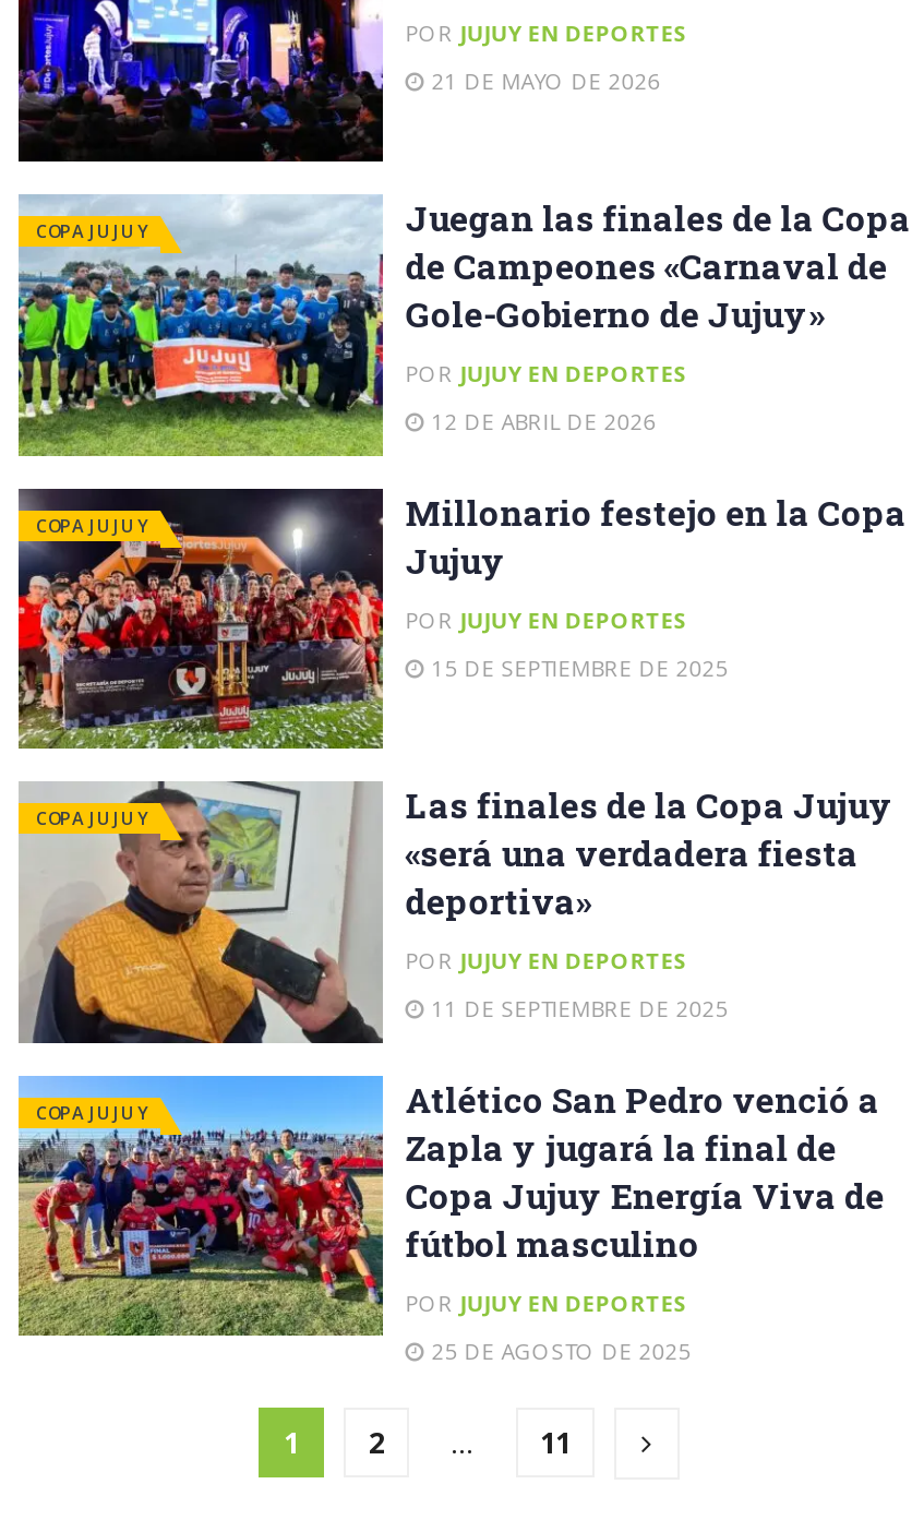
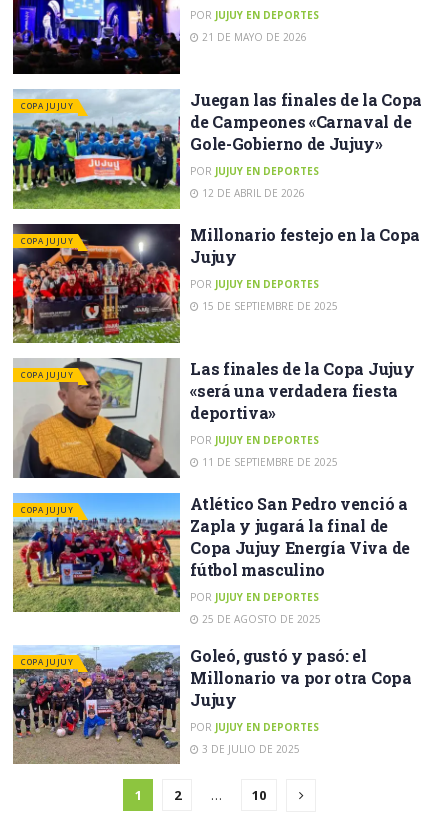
none -> [12,644,412,765] [image] | COPA JUJUY | Goleó, gustó y pasó: el | Millonario va por otra Copa | Jujuy | POR JUJUY EN DEPORTES | 3 DE JULIO DE 2025
[540,1422,571,1462] 11 -> [252,786,266,804] 10

